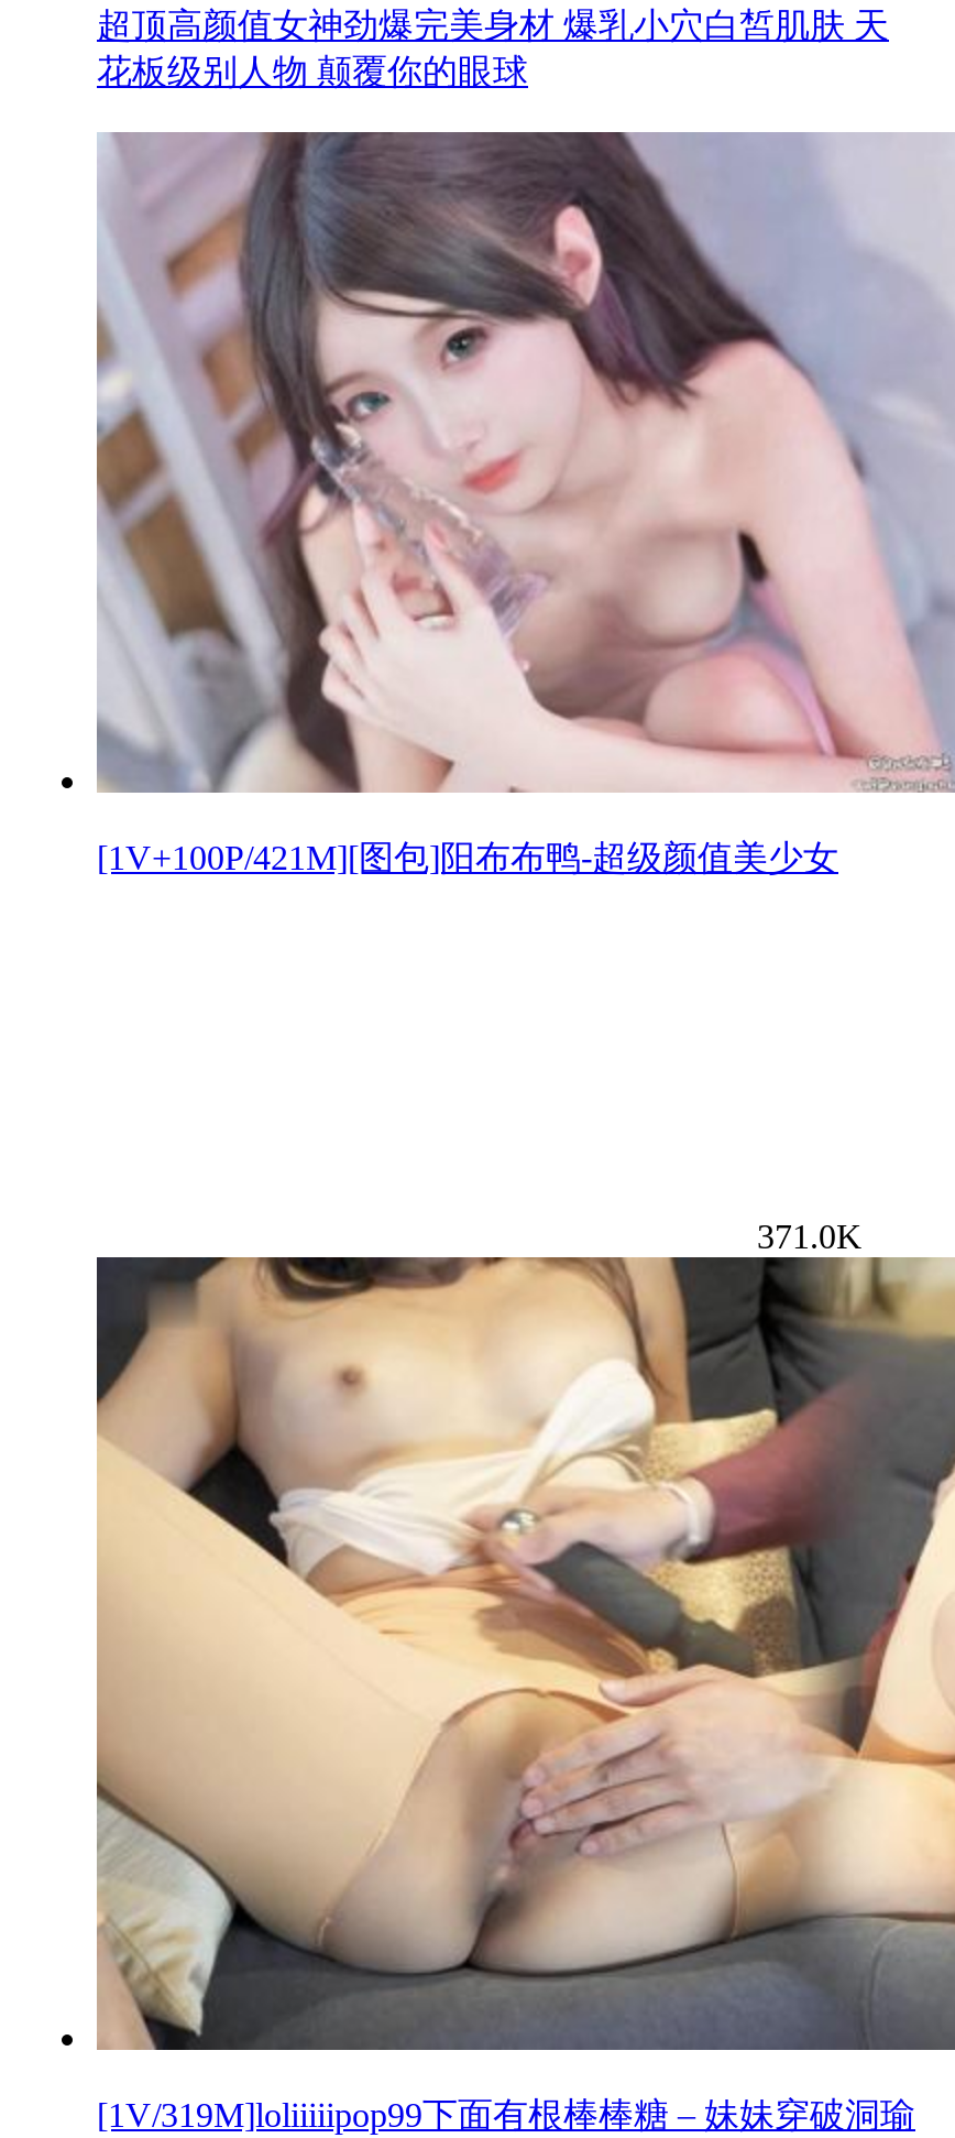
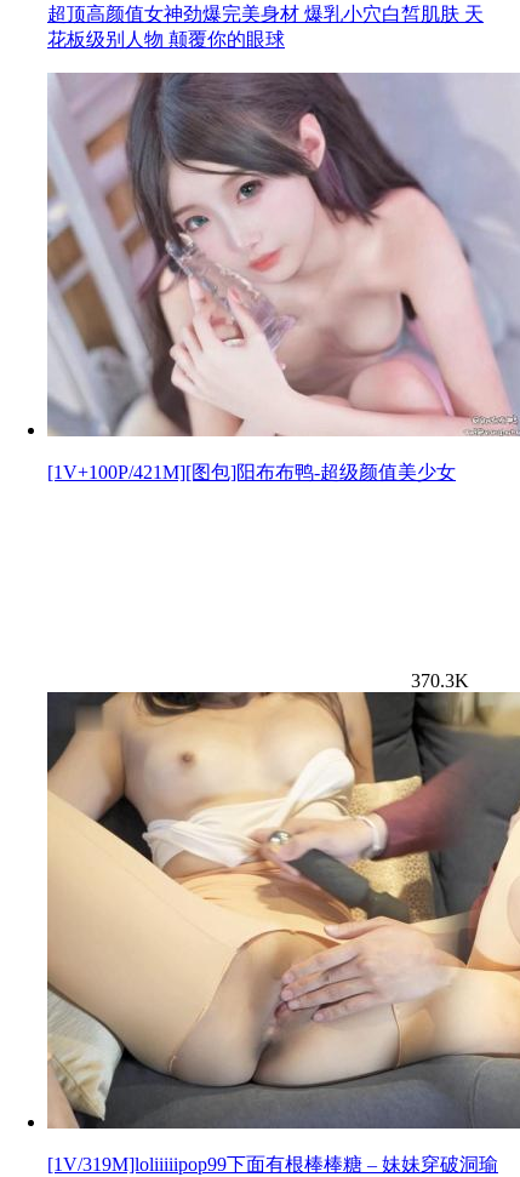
[757,1218,863,1255] 371.0K -> [411,670,469,691] 370.3K

